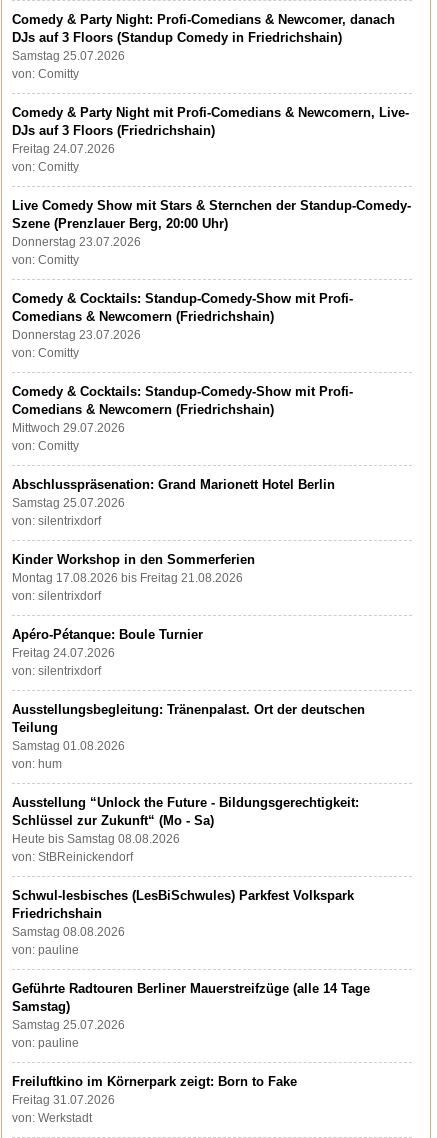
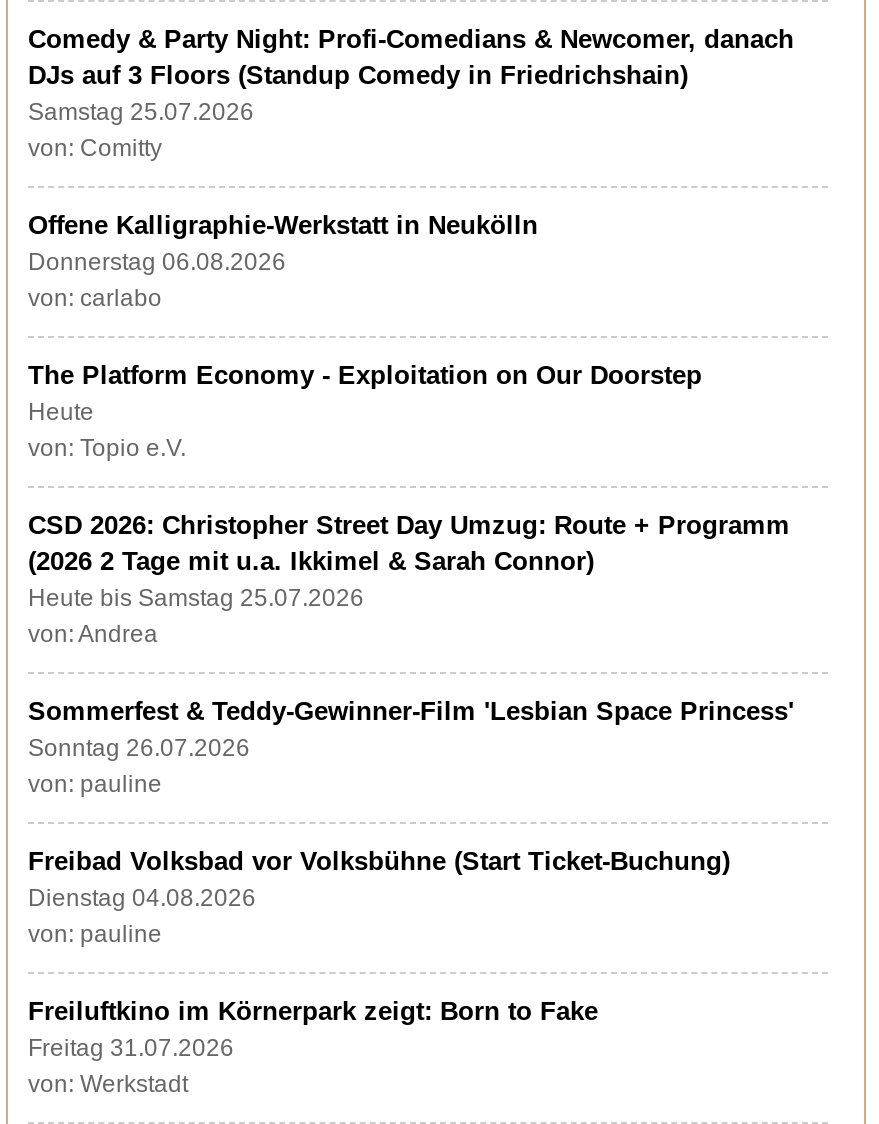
[12,105,411,939] Comedy & Party Night mit Profi-Comedians & Newcomern, Live- | DJs auf 3 Floors (Friedrichshain) | Freitag 24.07.2026 | von: Comitty | Live Comedy Show mit Stars & Sternchen der Standup-Comedy- | Szene (Prenzlauer Berg, 20:00 Uhr) | Donnerstag 23.07.2026 | von: Comitty | Comedy & Cocktails: Standup-Comedy-Show mit Profi- | Comedians & Newcomern (Friedrichshain) | Donnerstag 23.07.2026 | von: Comitty | Comedy & Cocktails: Standup-Comedy-Show mit Profi- | Comedians & Newcomern (Friedrichshain) | Mittwoch 29.07.2026 | von: Comitty | Abschlusspräsenation: Grand Marionett Hotel Berlin | Samstag 25.07.2026 | von: silentrixdorf | Kinder Workshop in den Sommerferien | Montag 17.08.2026 bis Freitag 21.08.2026 | von: silentrixdorf | Apéro-Pétanque: Boule Turnier | Freitag 24.07.2026 | von: silentrixdorf | Ausstellungsbegleitung: Tränenpalast. Ort der deutschen | Teilung | Samstag 01.08.2026 | von: hum | Ausstellung “Unlock the Future - Bildungsgerechtigkeit: | Schlüssel zur Zukunft“ (Mo - Sa) | Heute bis Samstag 08.08.2026 | von: StBReinickendorf | Schwul-lesbisches (LesBiSchwules) Parkfest Volkspark | Friedrichshain | Samstag 08.08.2026 -> [28,210,794,762] Offene Kalligraphie-Werkstatt in Neukölln | Donnerstag 06.08.2026 | von: carlabo | The Platform Economy - Exploitation on Our Doorstep | Heute | von: Topio e.V. | CSD 2026: Christopher Street Day Umzug: Route + Programm | (2026 2 Tage mit u.a. Ikkimel & Sarah Connor) | Heute bis Samstag 25.07.2026 | von: Andrea | Sommerfest & Teddy-Gewinner-Film 'Lesbian Space Princess' | Sonntag 26.07.2026
[12,981,370,1032] Geführte Radtouren Berliner Mauerstreifzüge (alle 14 Tage | Samstag) | Samstag 25.07.2026 -> [28,846,730,912] Freibad Volksbad vor Volksbühne (Start Ticket-Buchung) | Dienstag 04.08.2026

